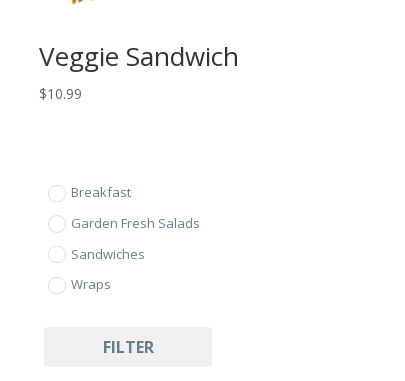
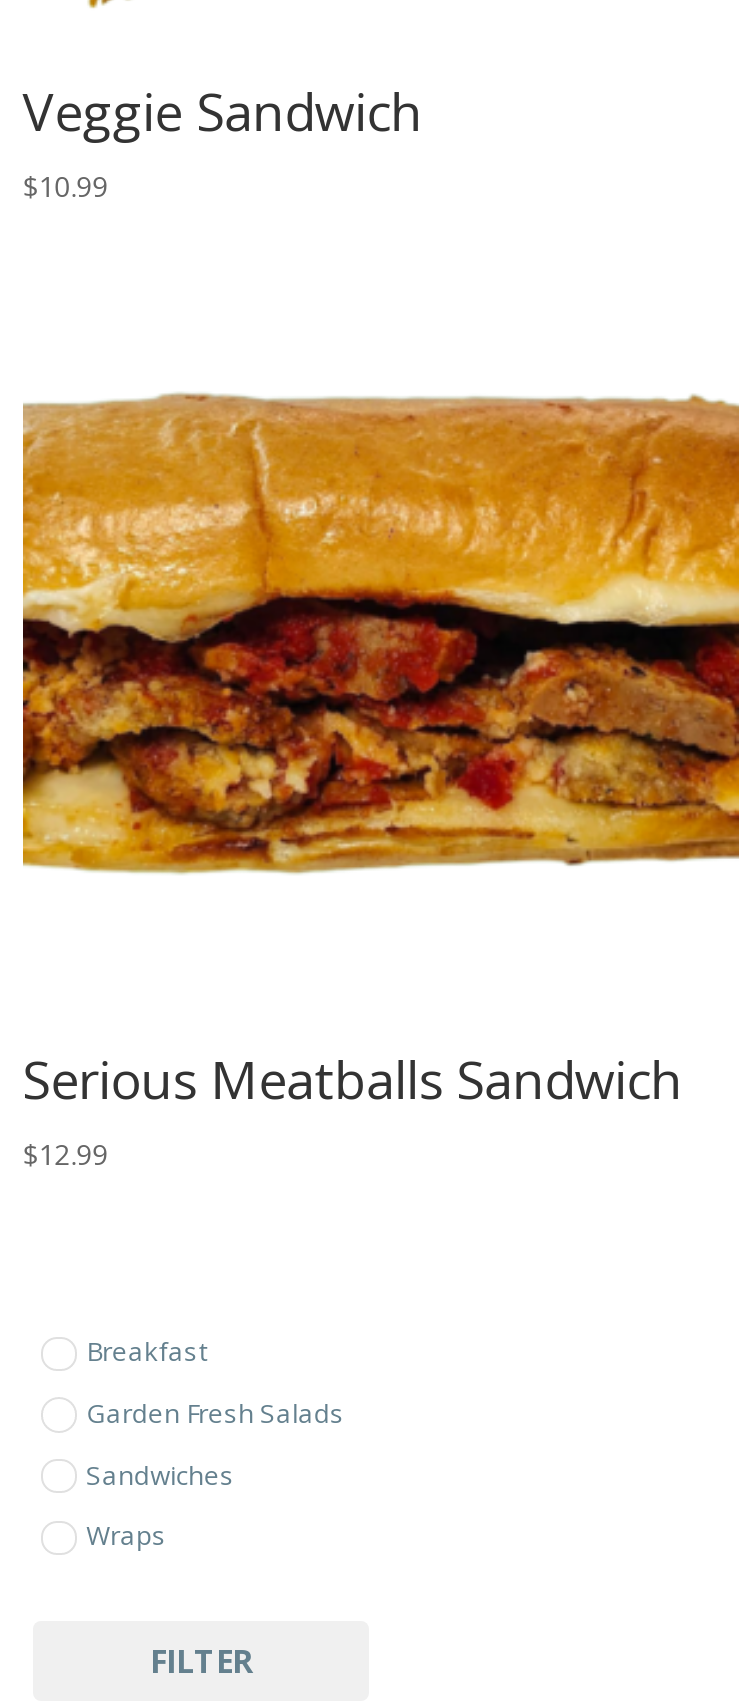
none -> [21,392,741,876] [image]
none -> [23,1042,683,1172] Serious Meatballs Sandwich | $12.99

